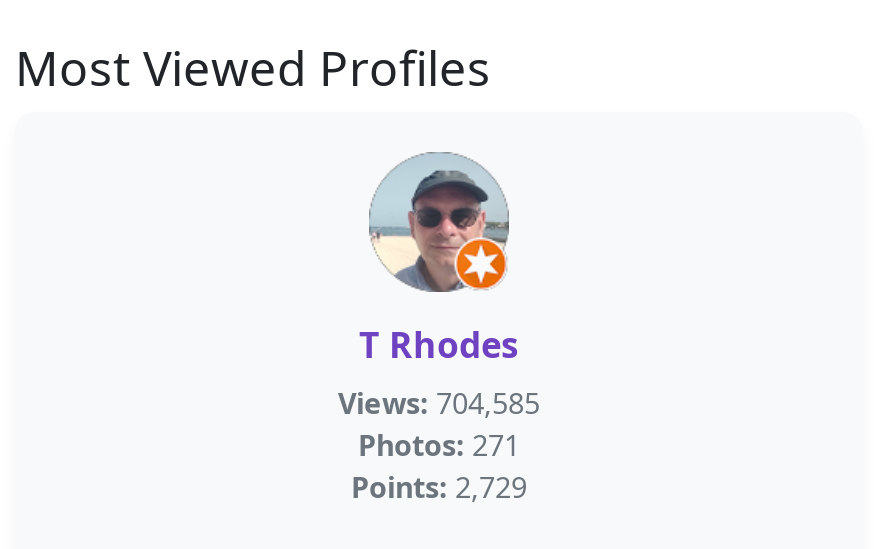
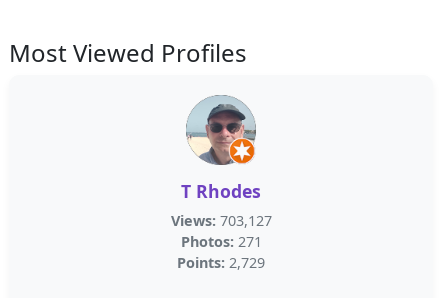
[338,384,540,422] Views: 704,585 -> [170,211,271,230] Views: 703,127

